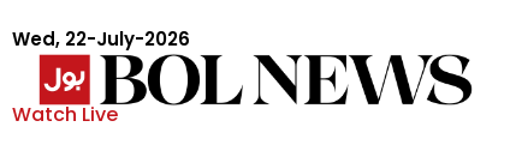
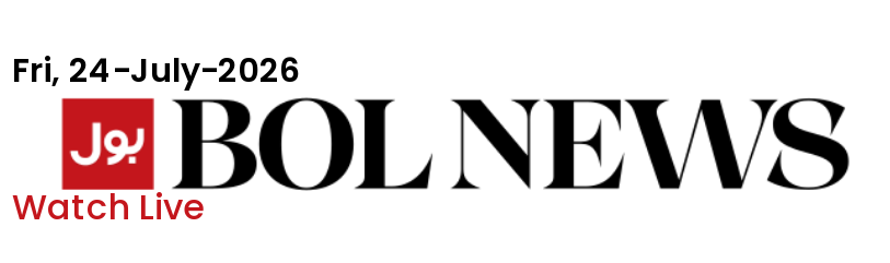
[12,26,190,52] Wed, 22-July-2026 -> [12,47,301,93] Fri, 24-July-2026

